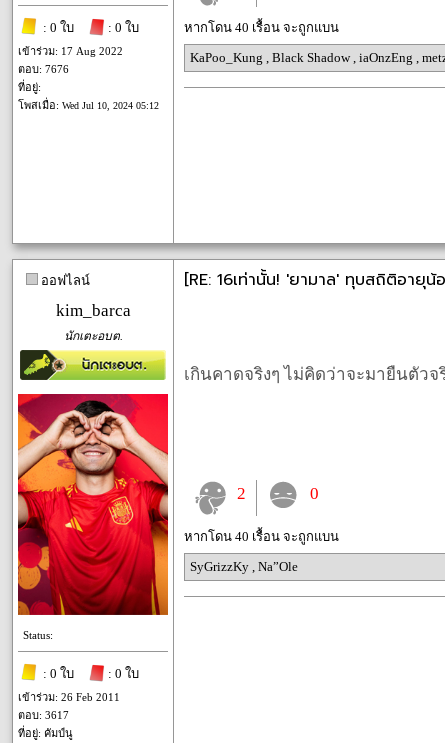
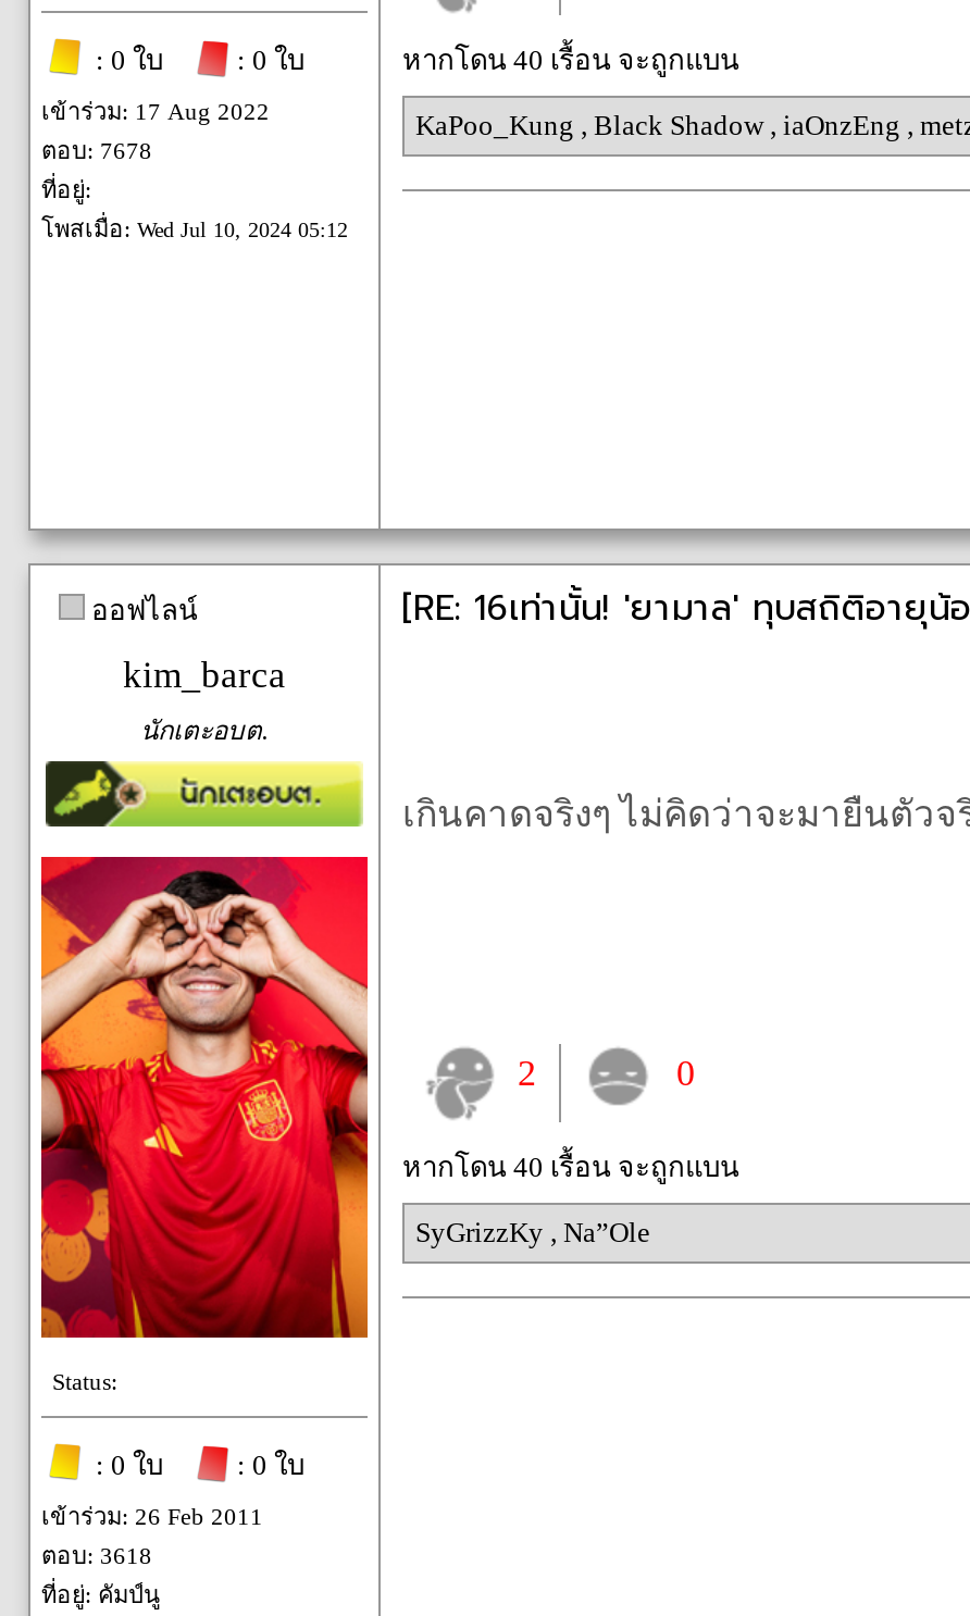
[18,63,69,75] ตอบ: 7676 -> [41,136,152,162] ตอบ: 7678
[18,709,69,721] ตอบ: 3617 -> [41,1542,152,1568] ตอบ: 3618

